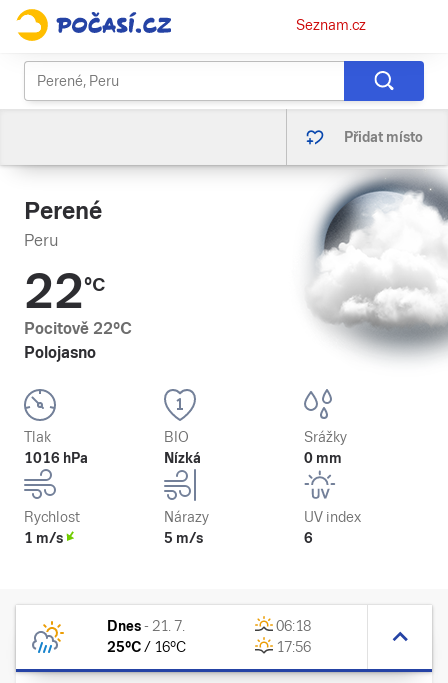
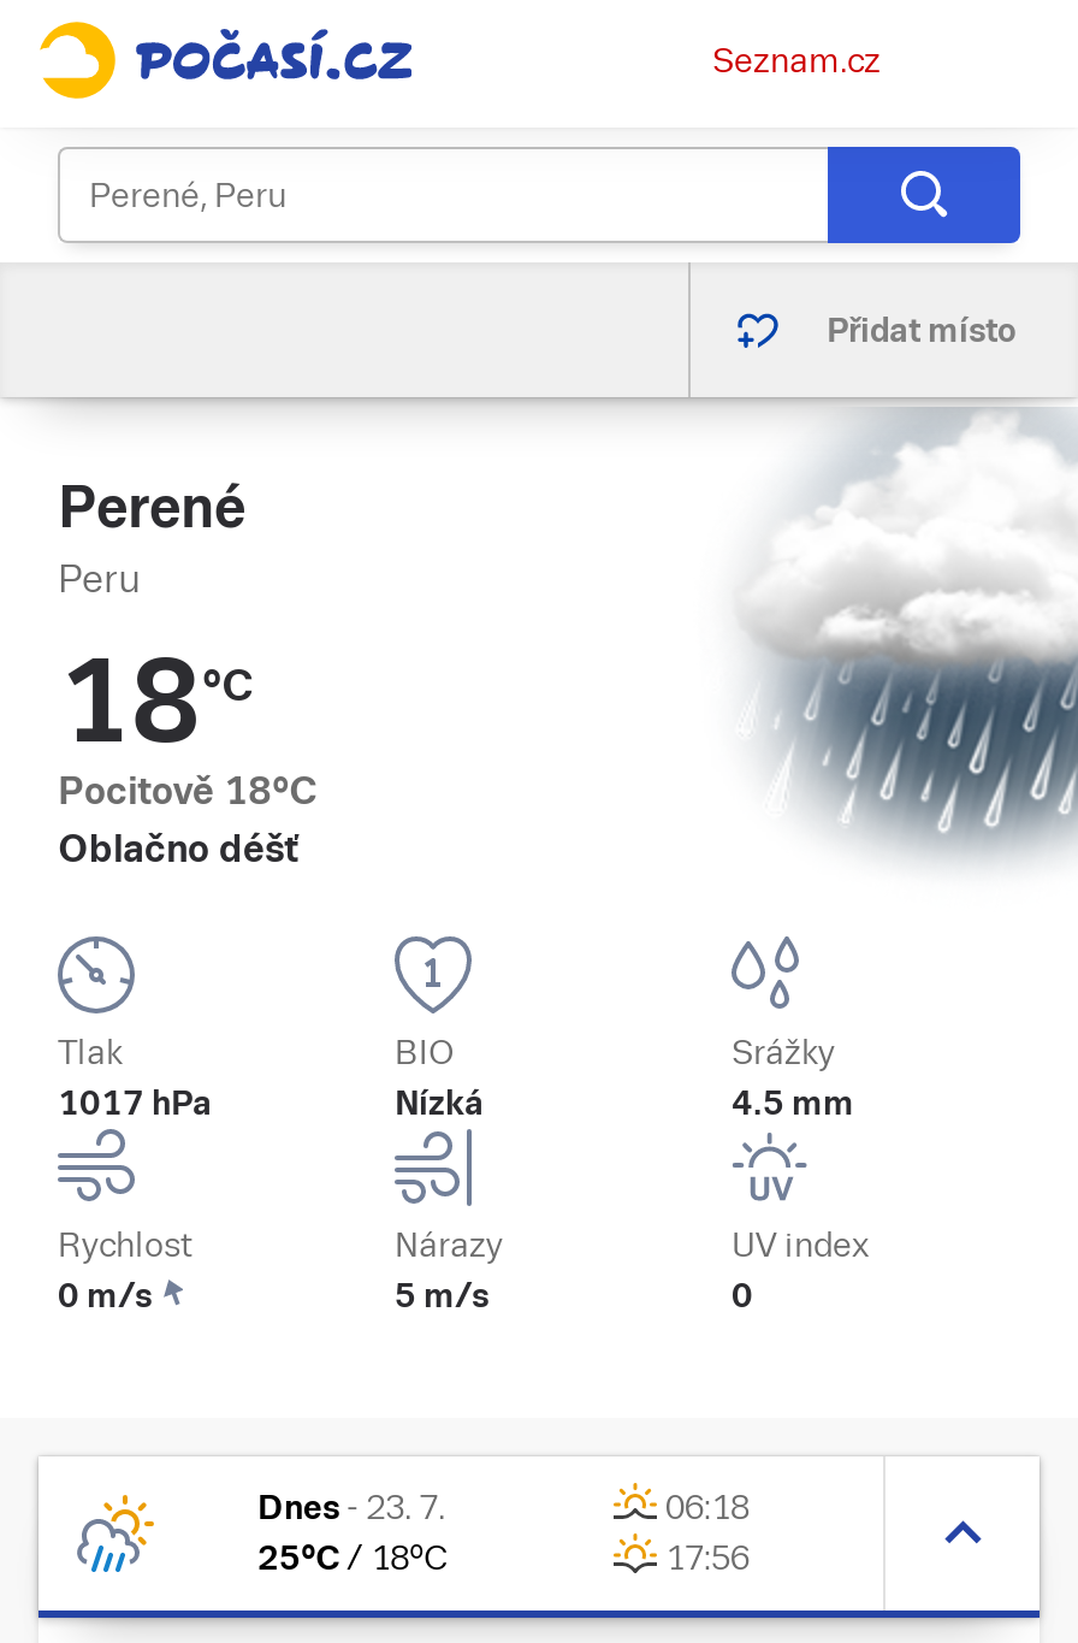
[313,172,445,345] [image] -> [756,414,1071,833] [image]
[24,264,132,362] 22°C | Pocitově 22°C | Polojasno -> [58,636,318,871] 18°C | Pocitově 18°C | Oblačno déšť
[24,450,88,466] 1016 hPa -> [58,1083,212,1122] 1017 hPa
[304,450,342,466] 0 mm -> [731,1083,854,1122] 4.5 mm
[24,530,63,546] 1 m/s -> [58,1276,152,1314] 0 m/s
[304,530,313,546] 6 -> [731,1276,753,1314] 0
[107,618,185,634] Dnes - 21. 7. -> [257,1488,445,1526] Dnes - 23. 7.
[107,639,186,655] 25°C / 16°C -> [257,1538,448,1577] 25°C / 18°C

